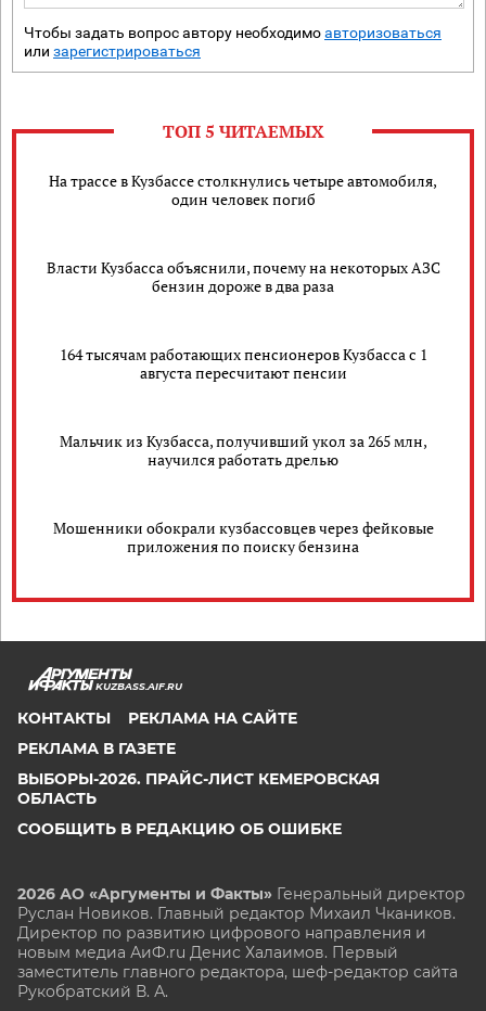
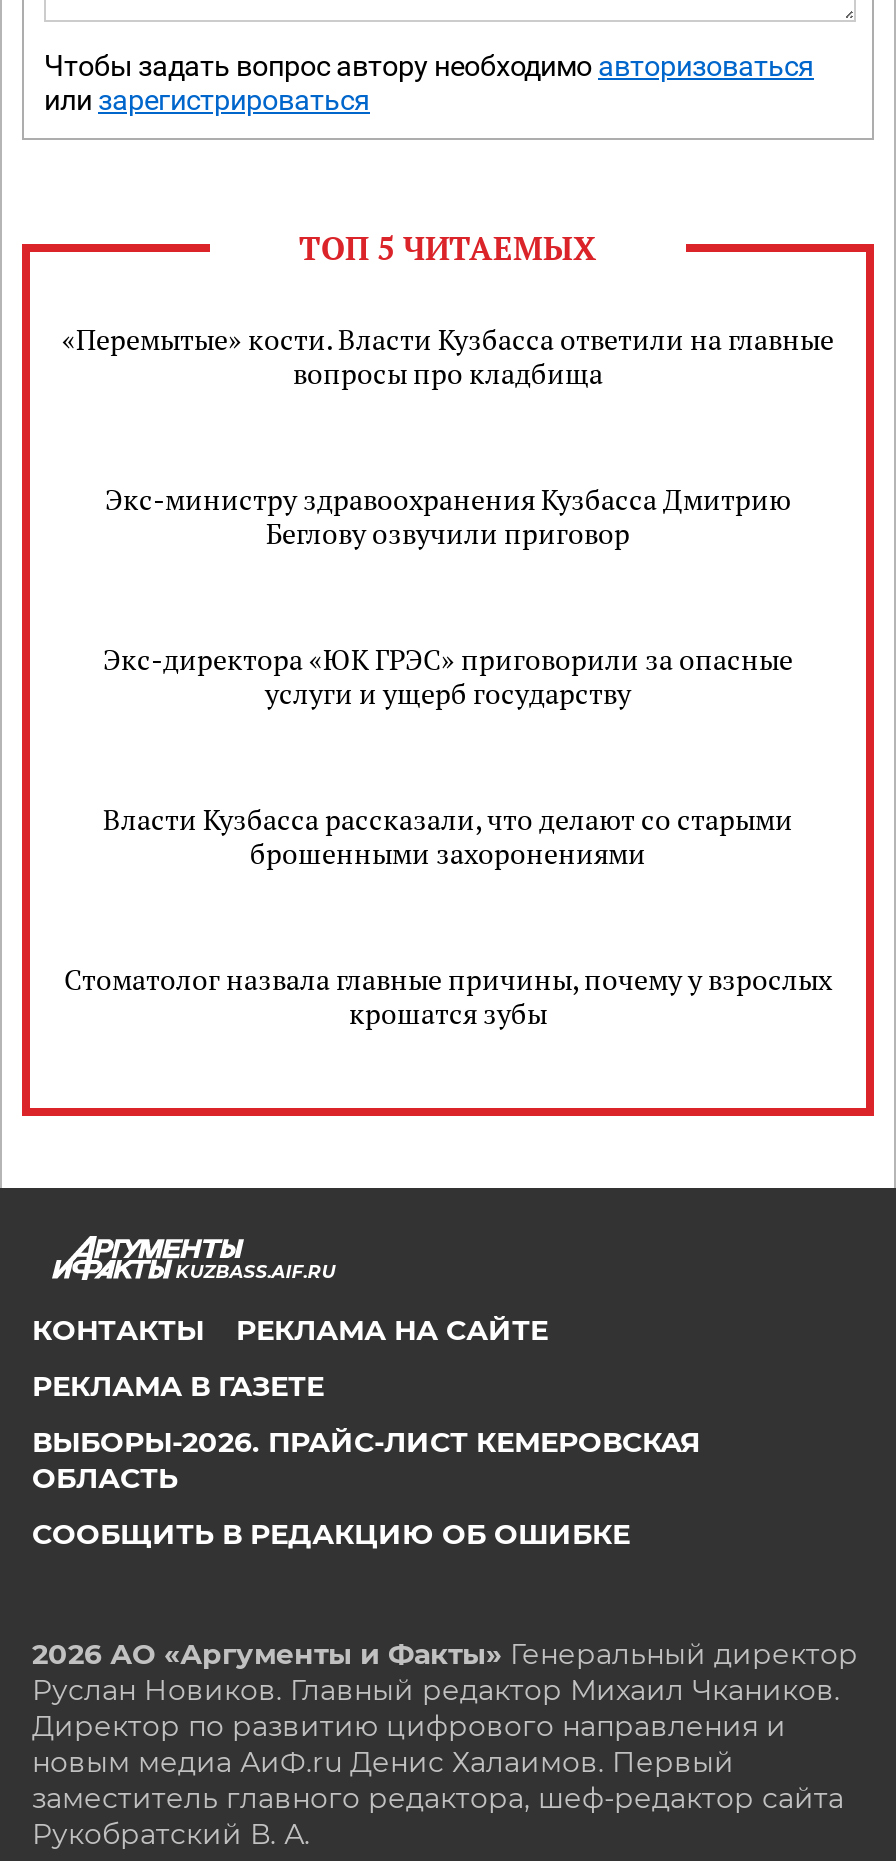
[49,170,437,209] На трассе в Кузбассе столкнулись четыре автомобиля, | один человек погиб -> [62,320,834,392] «Перемытые» кости. Власти Кузбасса ответили на главные | вопросы про кладбища
[46,257,440,296] Власти Кузбасса объяснили, почему на некоторых АЗС | бензин дороже в два раза -> [105,480,791,552] Экс-министру здравоохранения Кузбасса Дмитрию | Беглову озвучили приговор
[59,344,427,383] 164 тысячам работающих пенсионеров Кузбасса с 1 | августа пересчитают пенсии -> [103,640,793,712] Экс-директора «ЮК ГРЭС» приговорили за опасные | услуги и ущерб государству
[59,431,427,470] Мальчик из Кузбасса, получивший укол за 265 млн, | научился работать дрелью -> [103,800,793,872] Власти Кузбасса рассказали, что делают со старыми | брошенными захоронениями
[53,517,433,556] Мошенники обокрали кузбассовцев через фейковые | приложения по поиску бензина -> [64,960,832,1032] Стоматолог назвала главные причины, почему у взрослых | крошатся зубы

